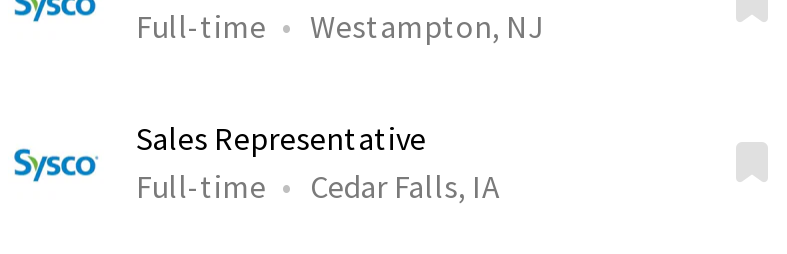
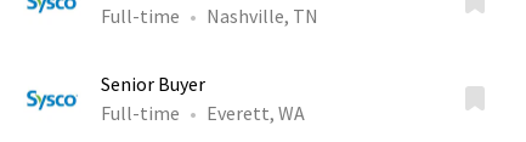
[310,6,544,46] Westampton, NJ -> [207,4,318,28] Nashville, TN
[136,118,426,158] Sales Representative -> [101,72,205,96] Senior Buyer
[310,166,500,206] Cedar Falls, IA -> [207,101,305,125] Everett, WA

